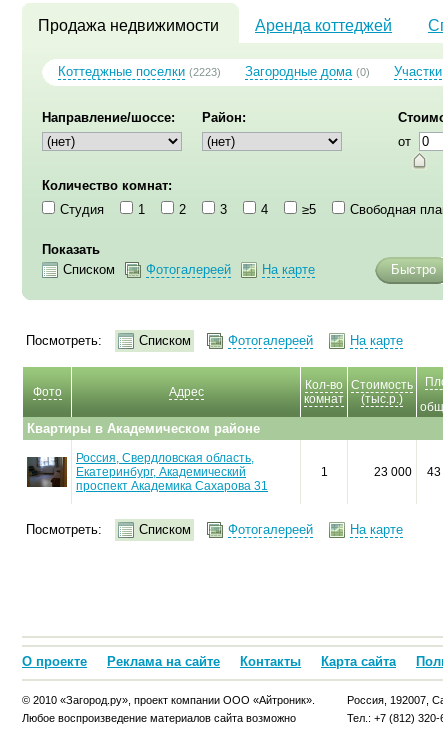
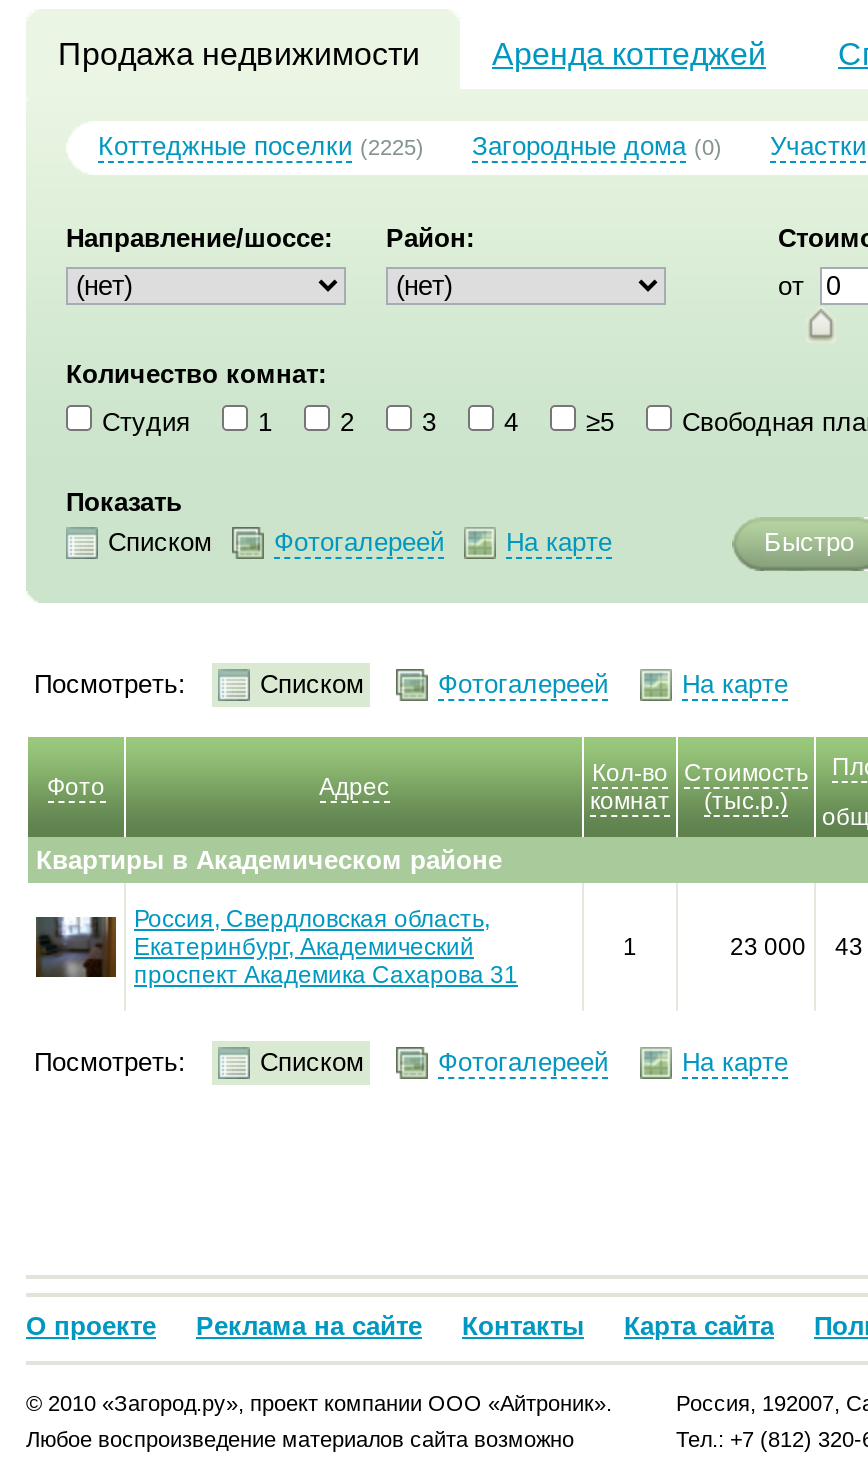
[58,64,221,79] Коттеджные поселки (2223) -> [98,131,424,161] Коттеджные поселки (2225)

